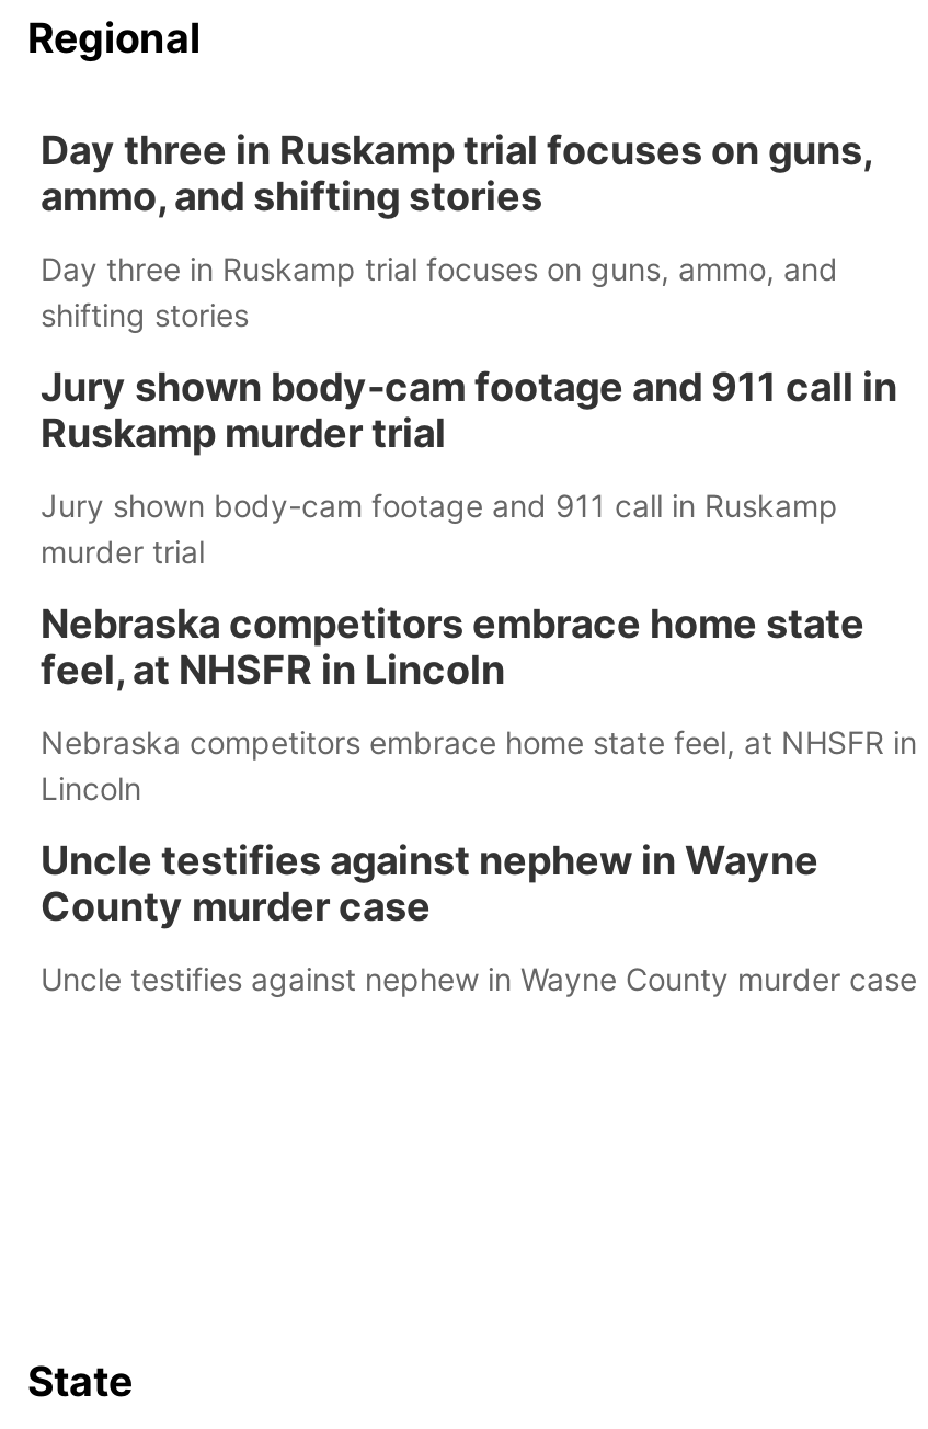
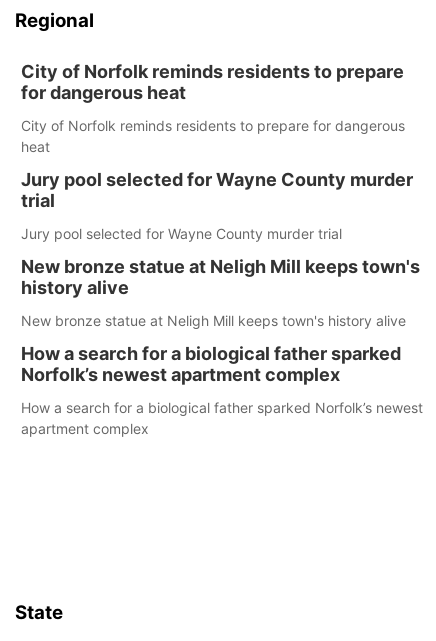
[41,127,871,219] Day three in Ruskamp trial focuses on guns, | ammo, and shifting stories -> [21,61,404,103] City of Norfolk reminds residents to prepare | for dangerous heat
[41,250,838,333] Day three in Ruskamp trial focuses on guns, ammo, and | shifting stories -> [21,117,405,155] City of Norfolk reminds residents to prepare for dangerous | heat
[41,364,897,456] Jury shown body-cam footage and 911 call in | Ruskamp murder trial -> [21,169,413,211] Jury pool selected for Wayne County murder | trial
[41,487,838,570] Jury shown body-cam footage and 911 call in Ruskamp | murder trial -> [21,225,342,242] Jury pool selected for Wayne County murder trial
[41,601,864,693] Nebraska competitors embrace home state | feel, at NHSFR in Lincoln -> [21,256,420,298] New bronze statue at Neligh Mill keeps town's | history alive
[41,723,917,807] Nebraska competitors embrace home state feel, at NHSFR in | Lincoln -> [21,312,406,329] New bronze statue at Neligh Mill keeps town's history alive
[41,837,818,929] Uncle testifies against nephew in Wayne | County murder case -> [21,343,401,385] How a search for a biological father sparked | Norfolk’s newest apartment complex
[41,960,917,997] Uncle testifies against nephew in Wayne County murder case -> [21,399,423,437] How a search for a biological father sparked Norfolk’s newest | apartment complex

